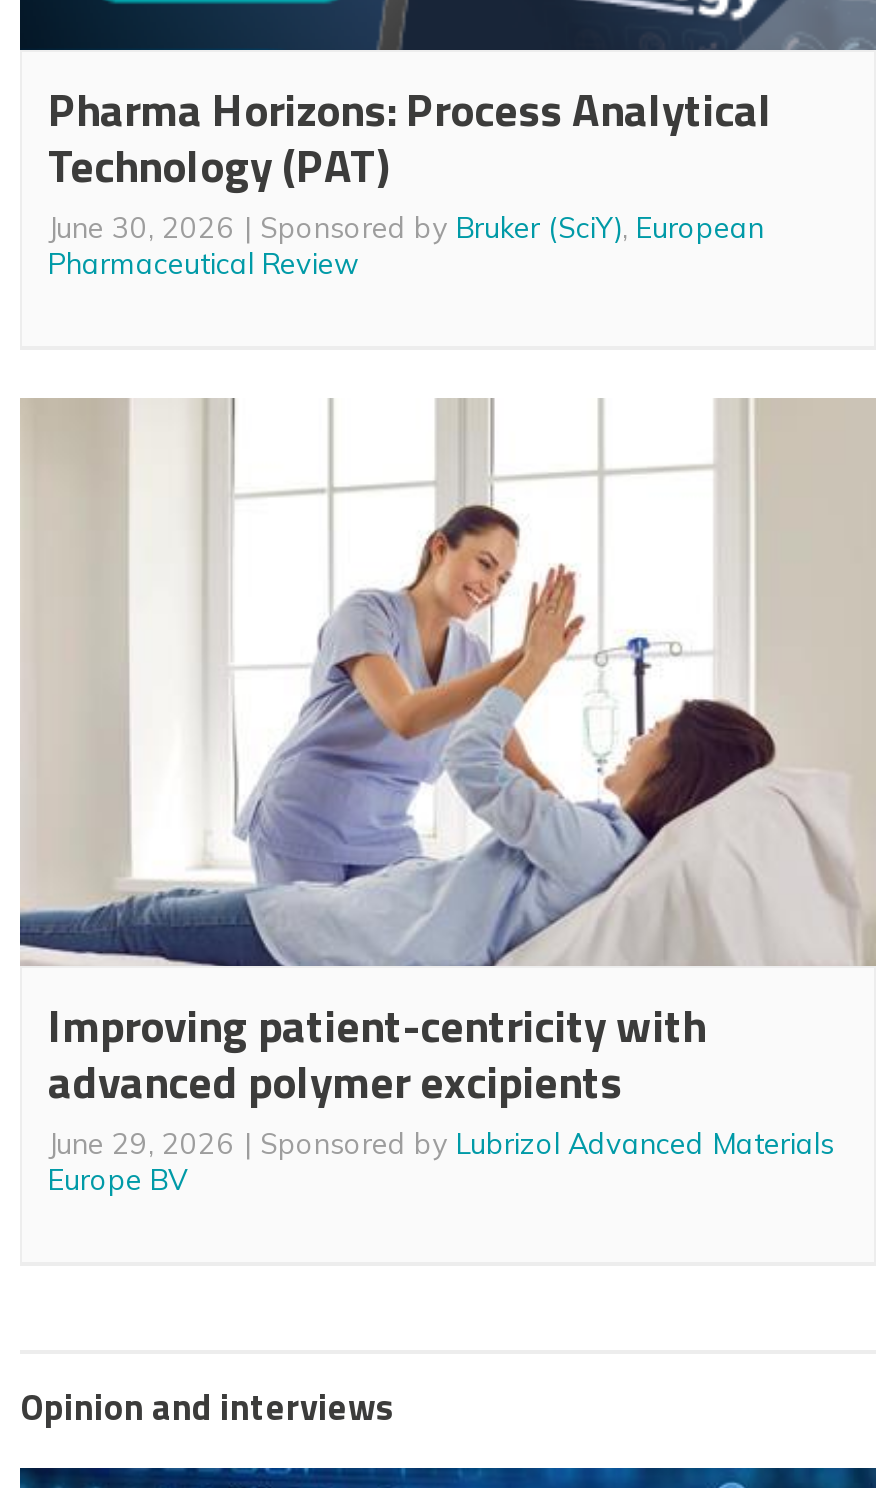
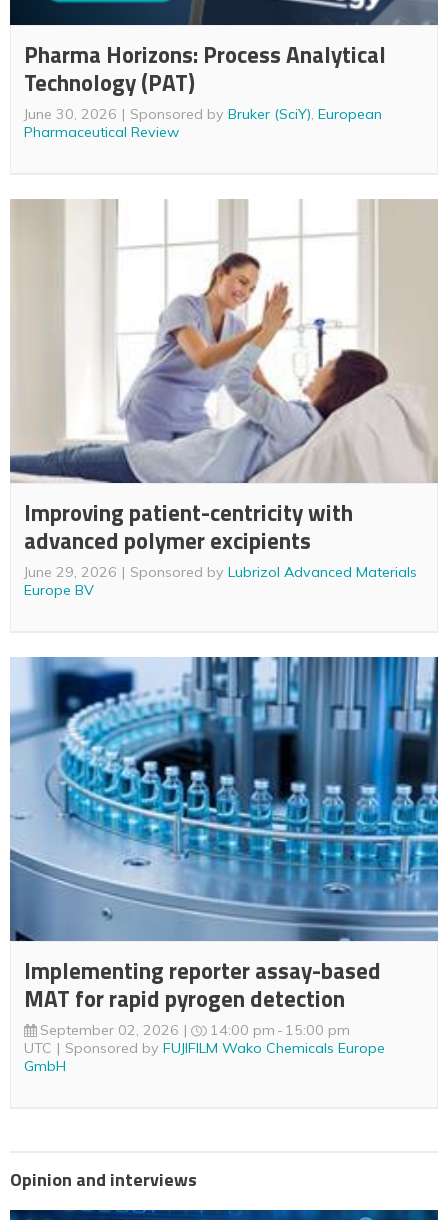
none -> [10,656,439,1075] [image] | Implementing reporter assay-based | MAT for rapid pyrogen detection | September 02, 2026 | 14:00 pm 15:00 pm | UTC | Sponsored by FUJIFILM Wako Chemicals Europe | GmbH

